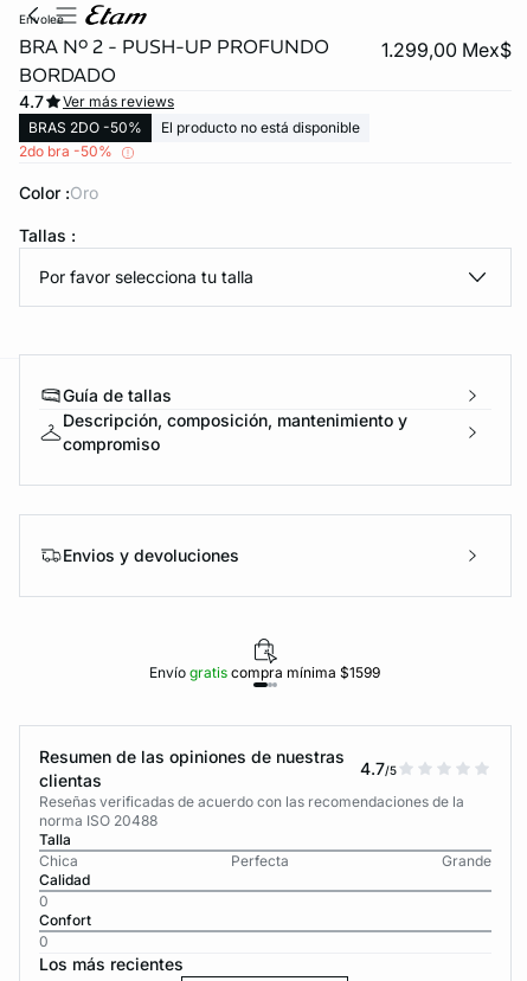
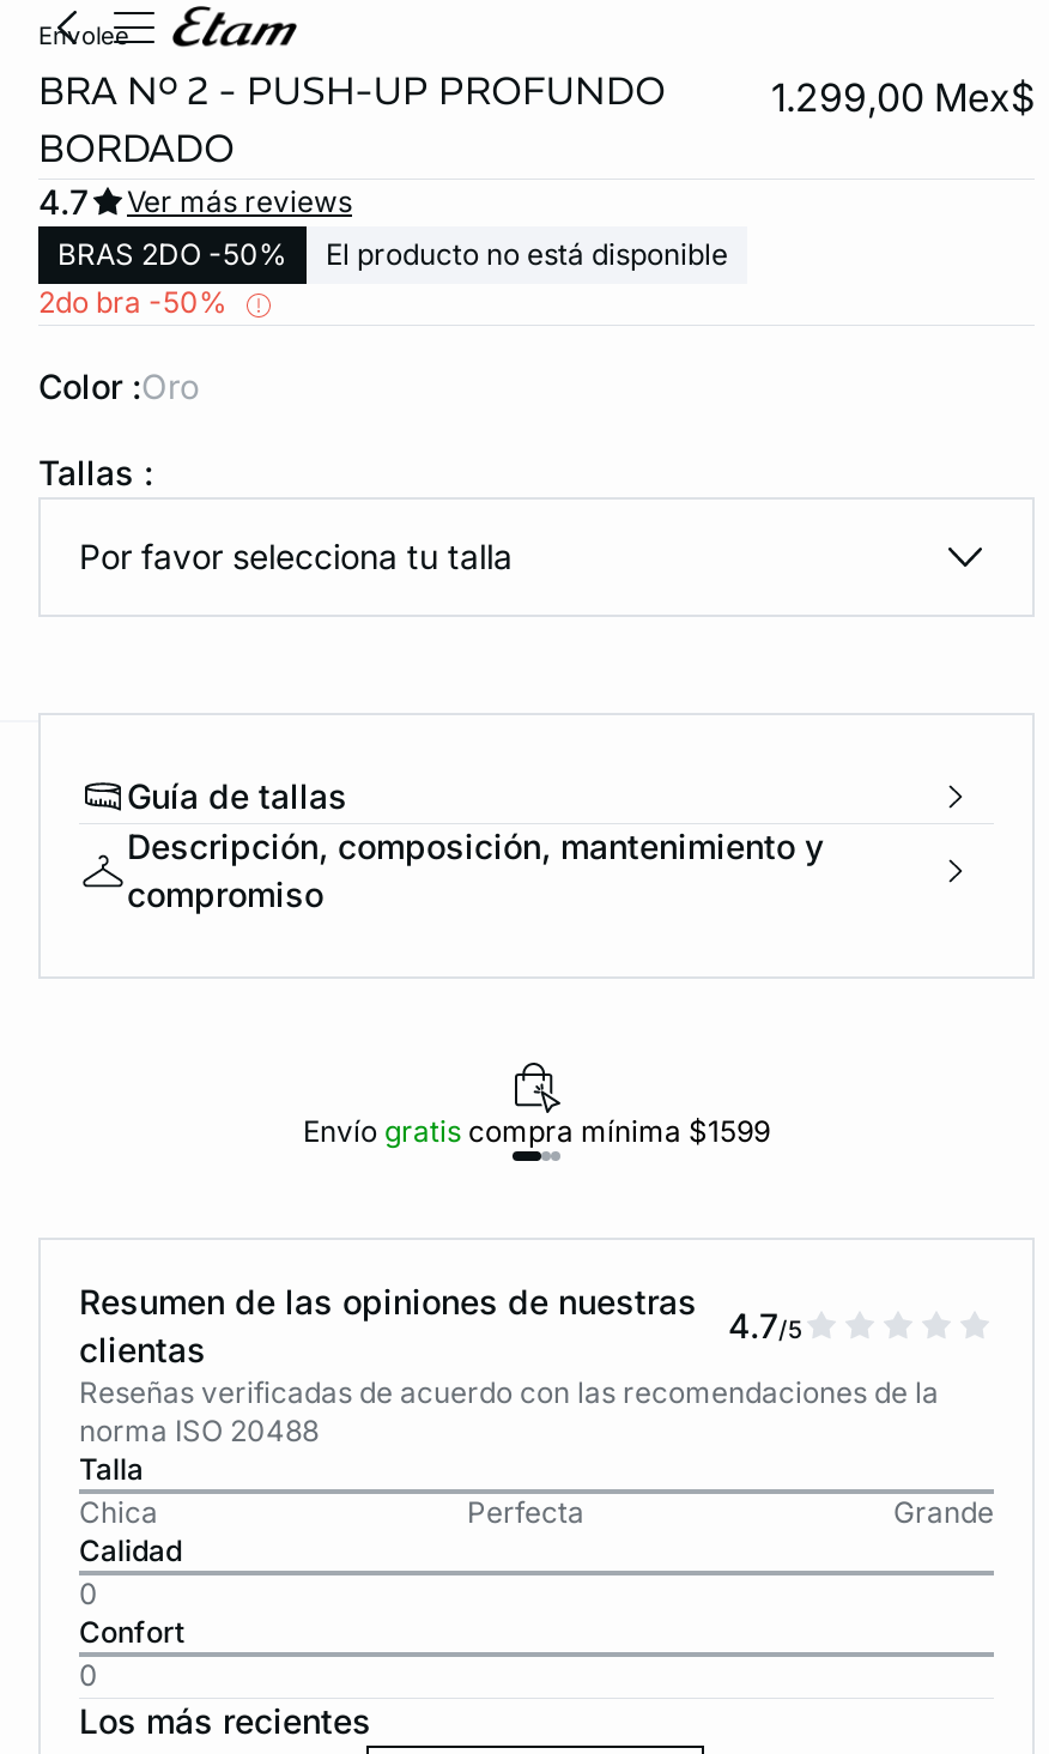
[63,545,239,565] Envios y devoluciones -> none

